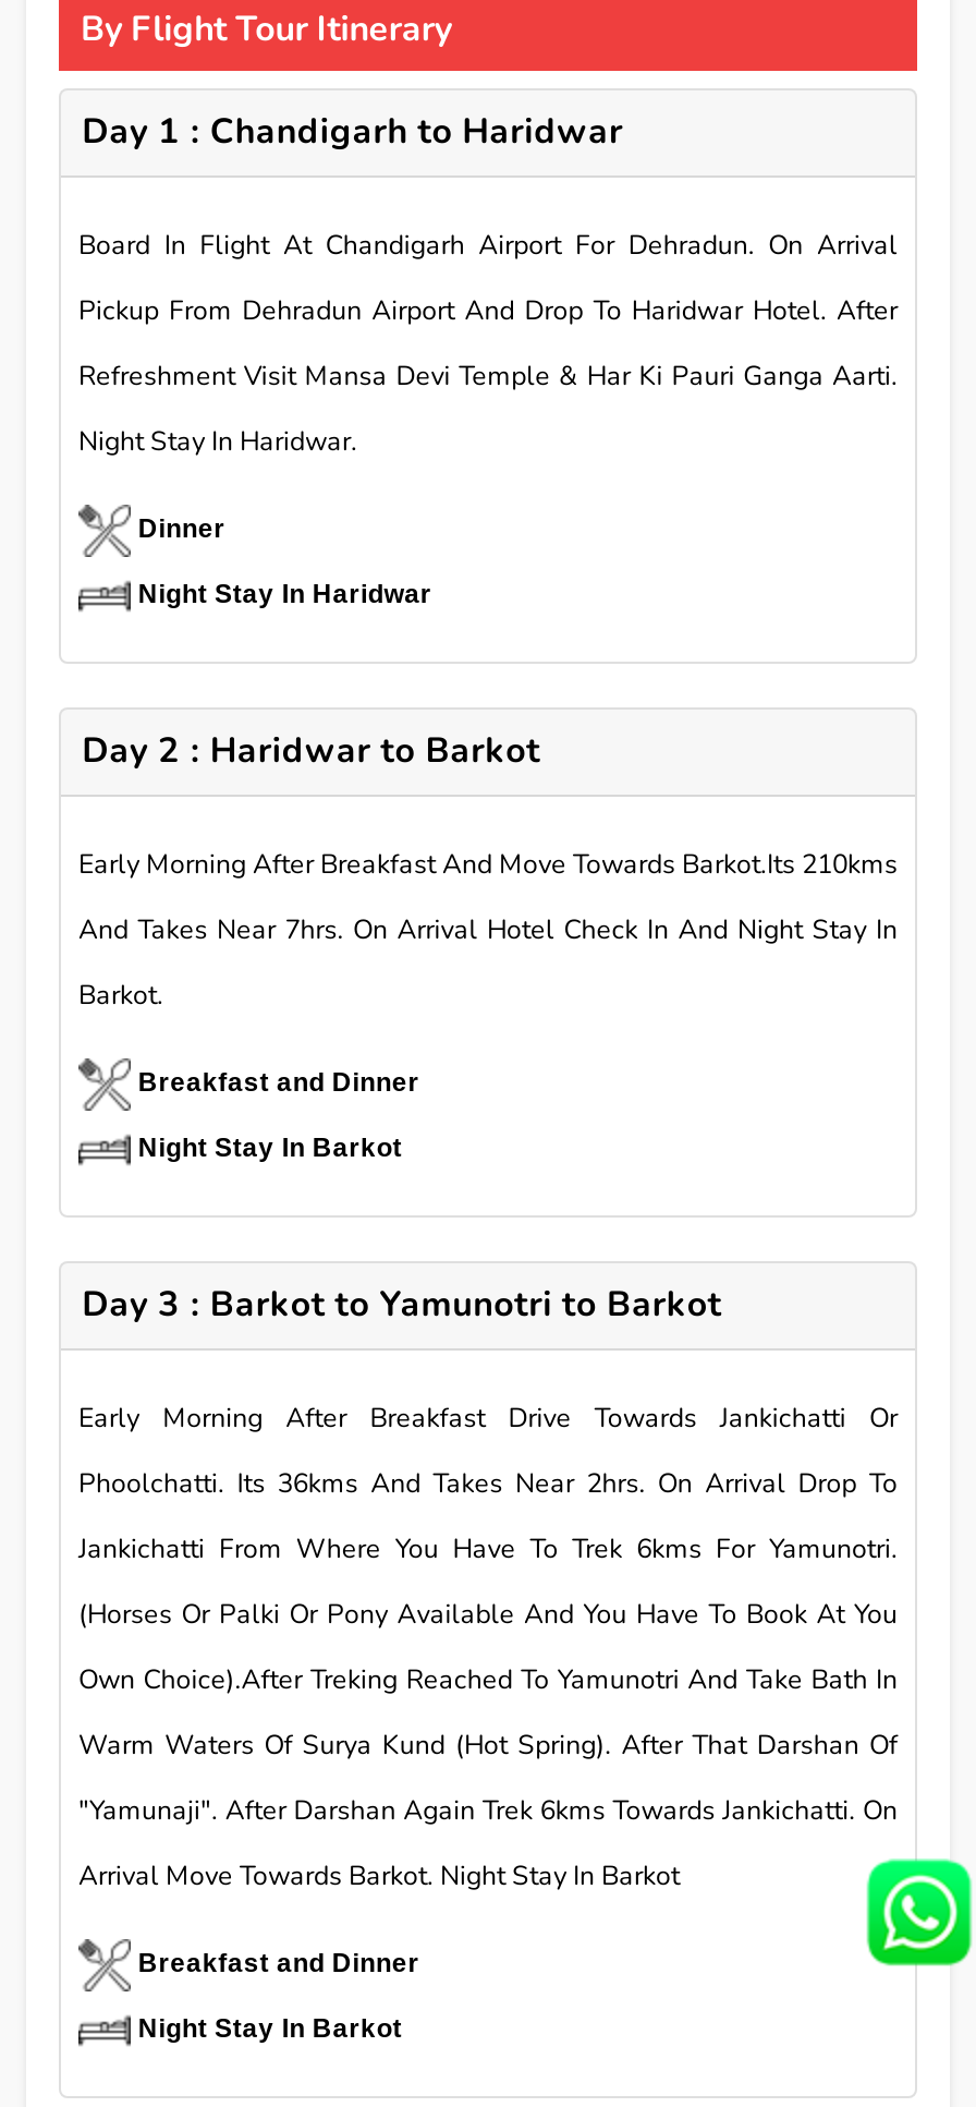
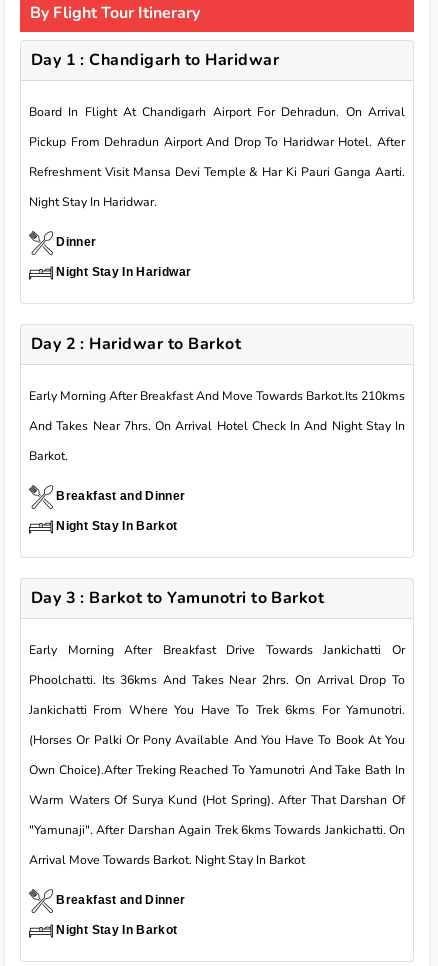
[865,1857,969,1969] [image] -> none

